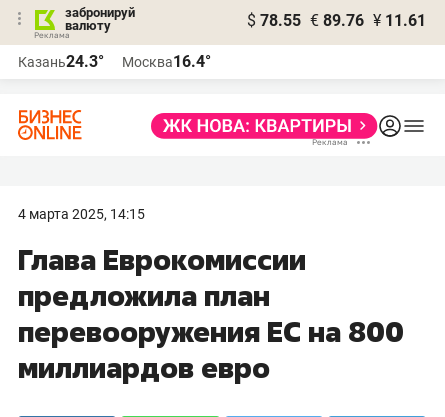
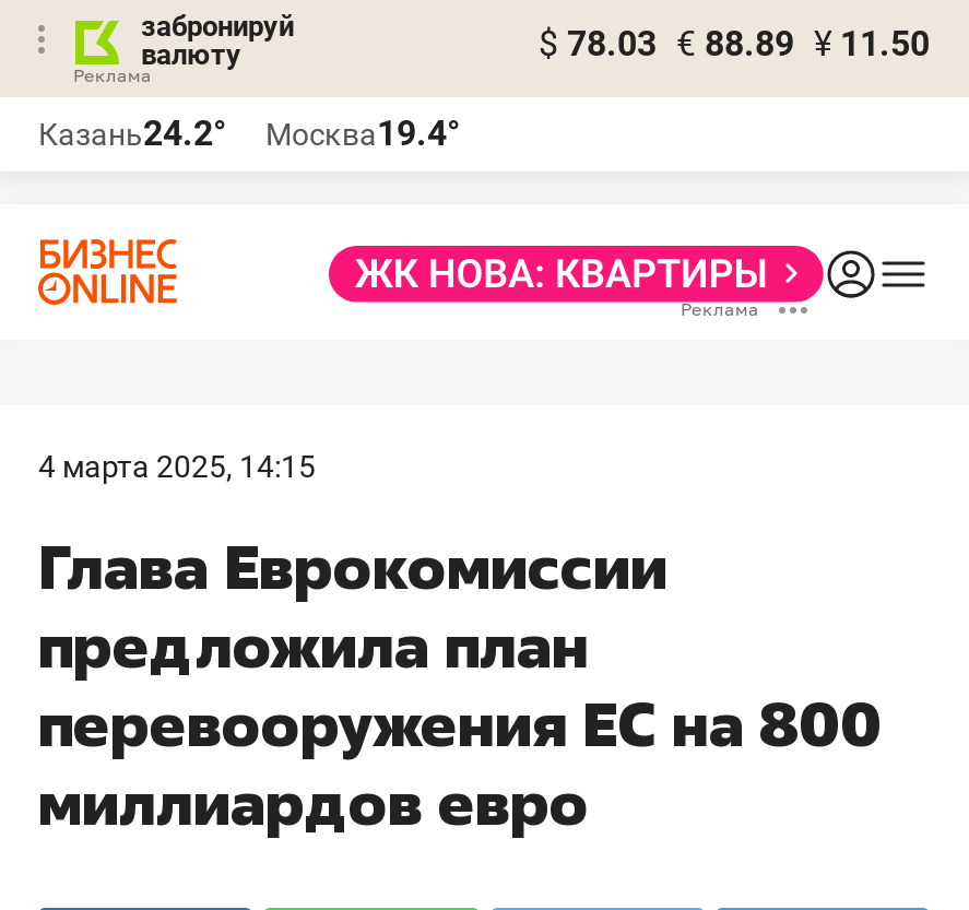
[247,11,426,30] $ 78.55 € 89.76 ¥ 11.61 -> [539,23,930,64] $ 78.03 € 88.89 ¥ 11.50
[18,52,104,71] Казань24.3° -> [38,113,226,154] Казань24.2°
[122,52,211,71] Москва16.4° -> [265,113,460,154] Москва19.4°

